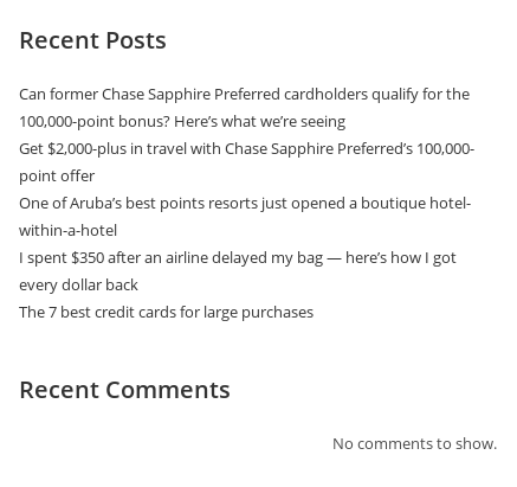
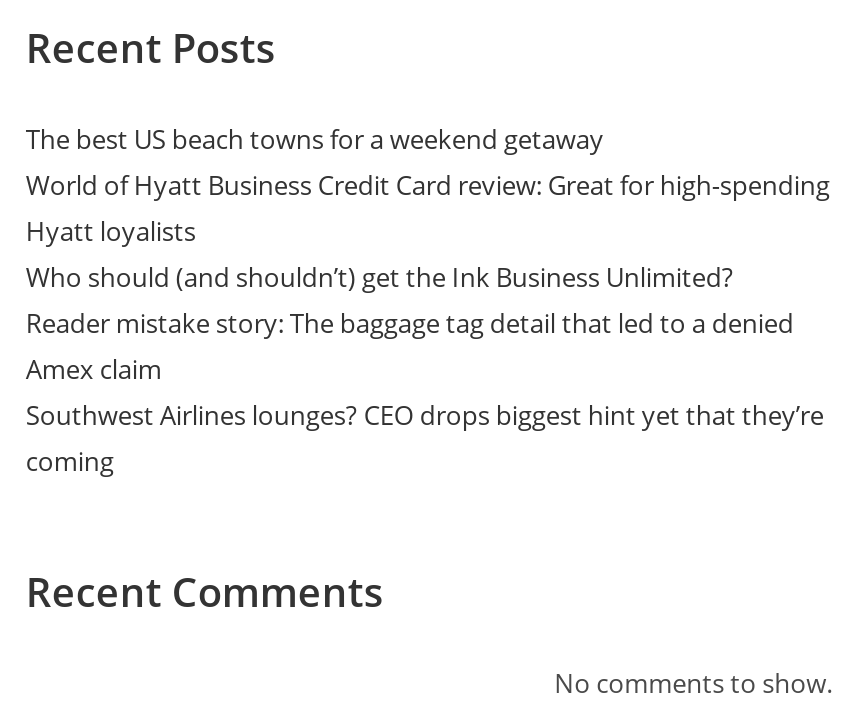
[19,82,475,322] Can former Chase Sapphire Preferred cardholders qualify for the | 100,000-point bonus? Here’s what we’re seeing | Get $2,000-plus in travel with Chase Sapphire Preferred’s 100,000- | point offer | One of Aruba’s best points resorts just opened a boutique hotel- | within-a-hotel | I spent $350 after an airline delayed my bag — here’s how I got | every dollar back | The 7 best credit cards for large purchases -> [26,121,830,479] The best US beach towns for a weekend getaway | World of Hyatt Business Credit Card review: Great for high-spending | Hyatt loyalists | Who should (and shouldn’t) get the Ink Business Unlimited? | Reader mistake story: The baggage tag detail that led to a denied | Amex claim | Southwest Airlines lounges? CEO drops biggest hint yet that they’re | coming

